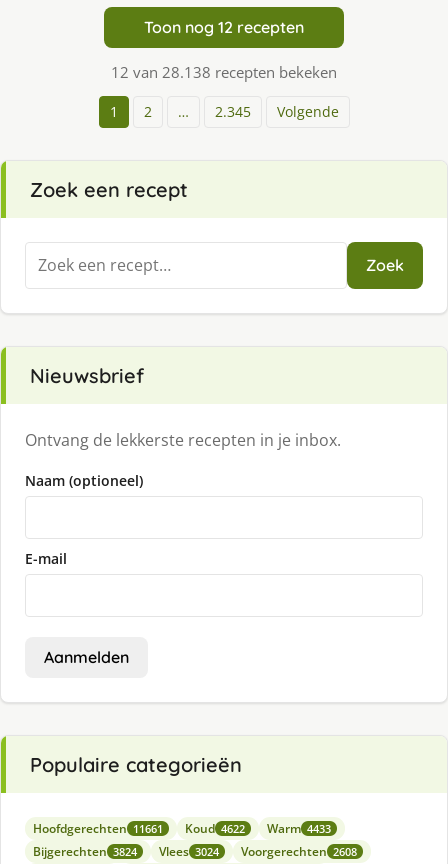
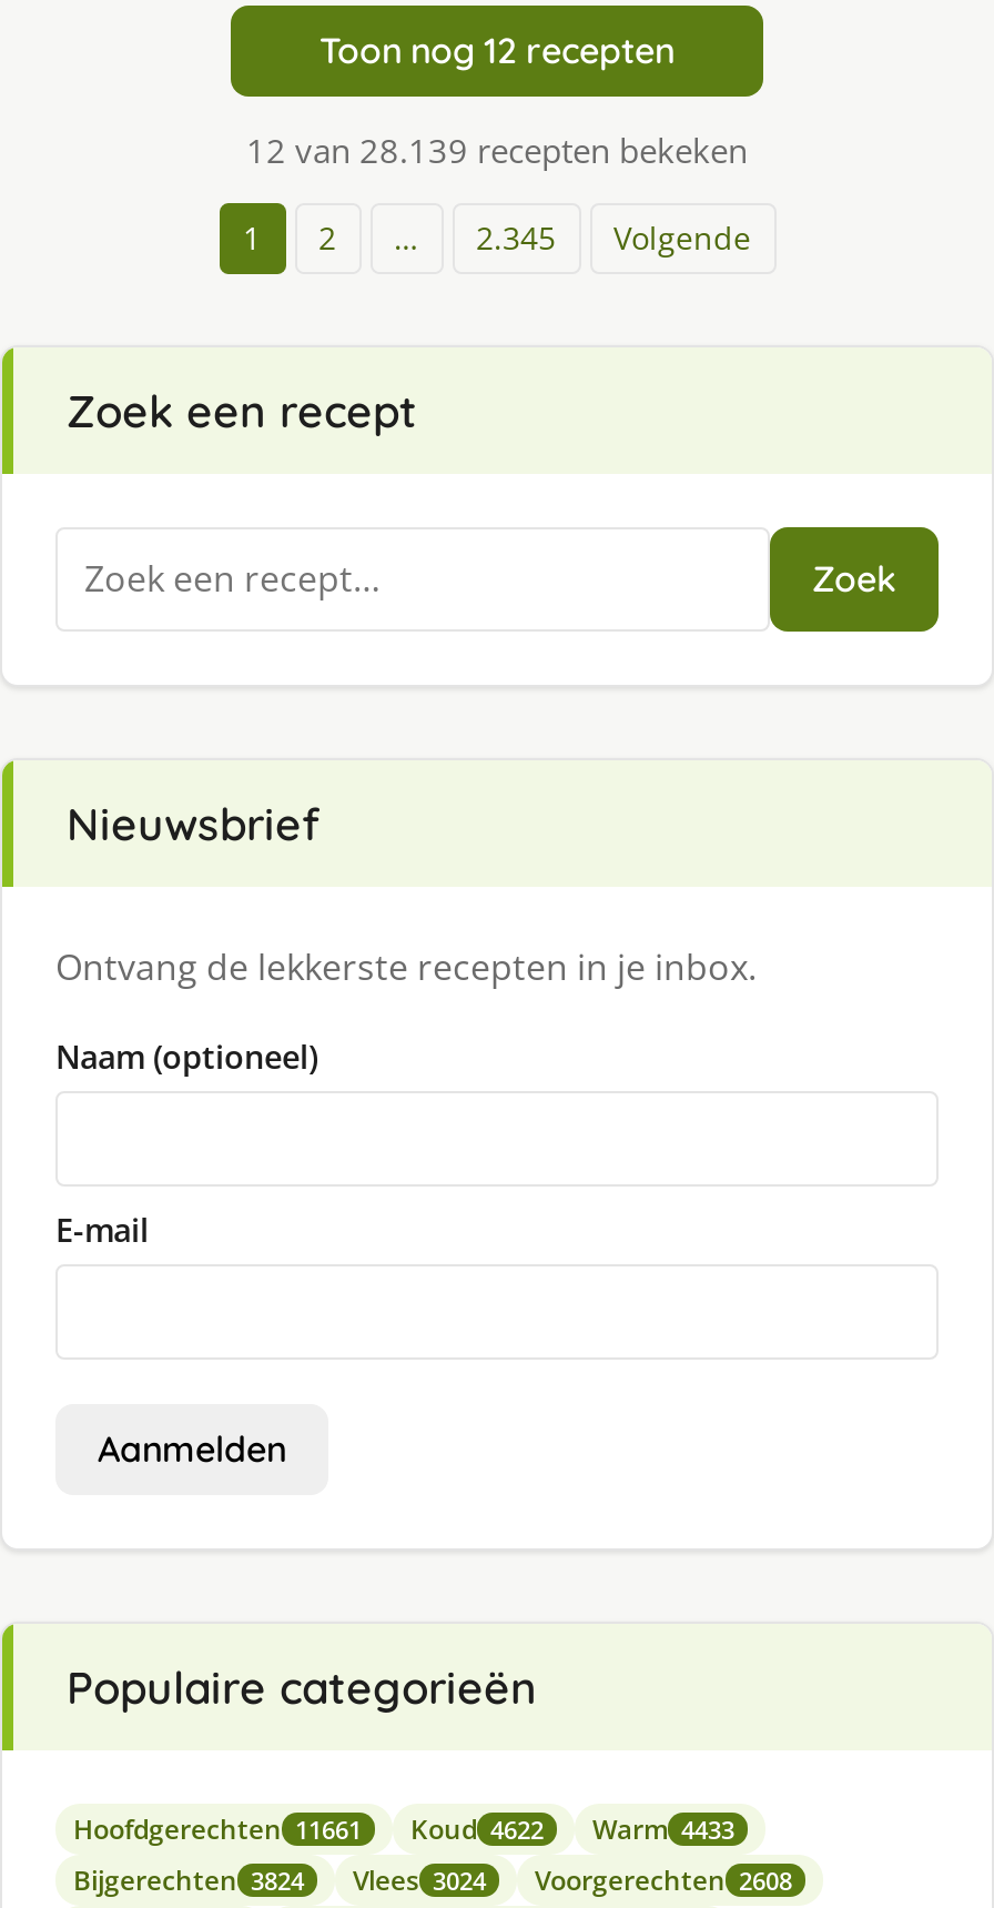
[111,62,337,82] 12 van 28.138 recepten bekeken -> [246,129,748,173] 12 van 28.139 recepten bekeken

